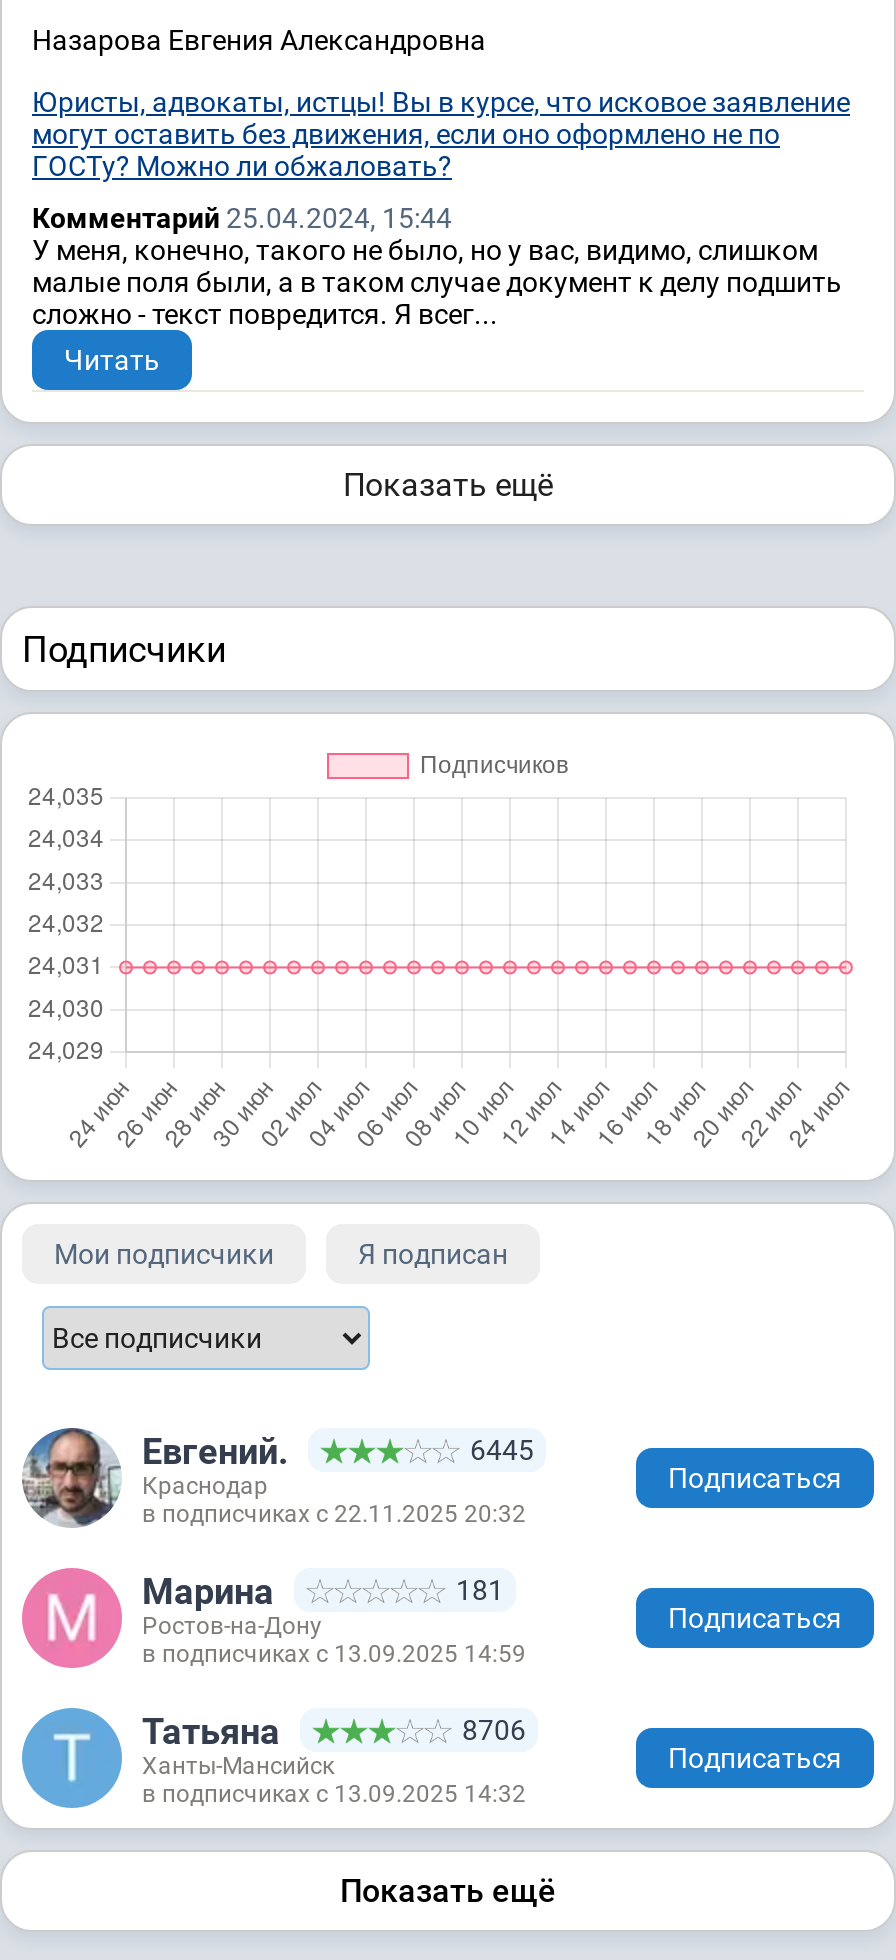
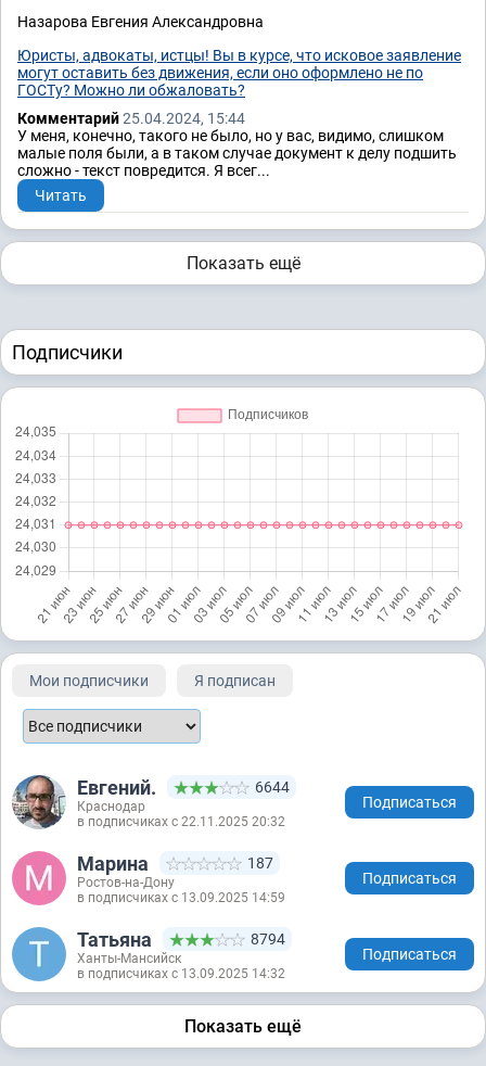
[470,1434,534,1466] 6445 -> [255,779,290,796] 6644
[456,1574,504,1606] 181 -> [247,855,273,872] 187
[462,1714,526,1746] 8706 -> [251,931,285,948] 8794

